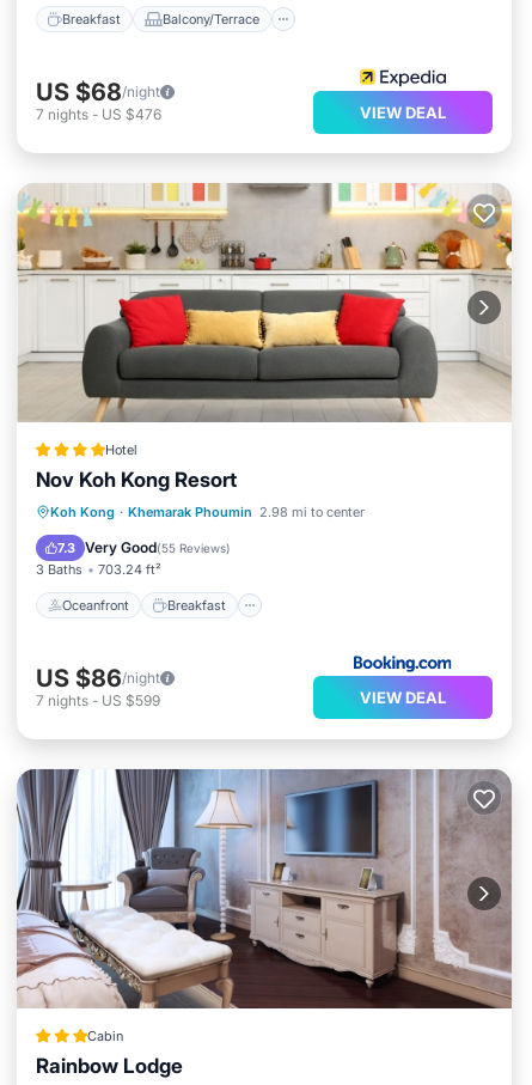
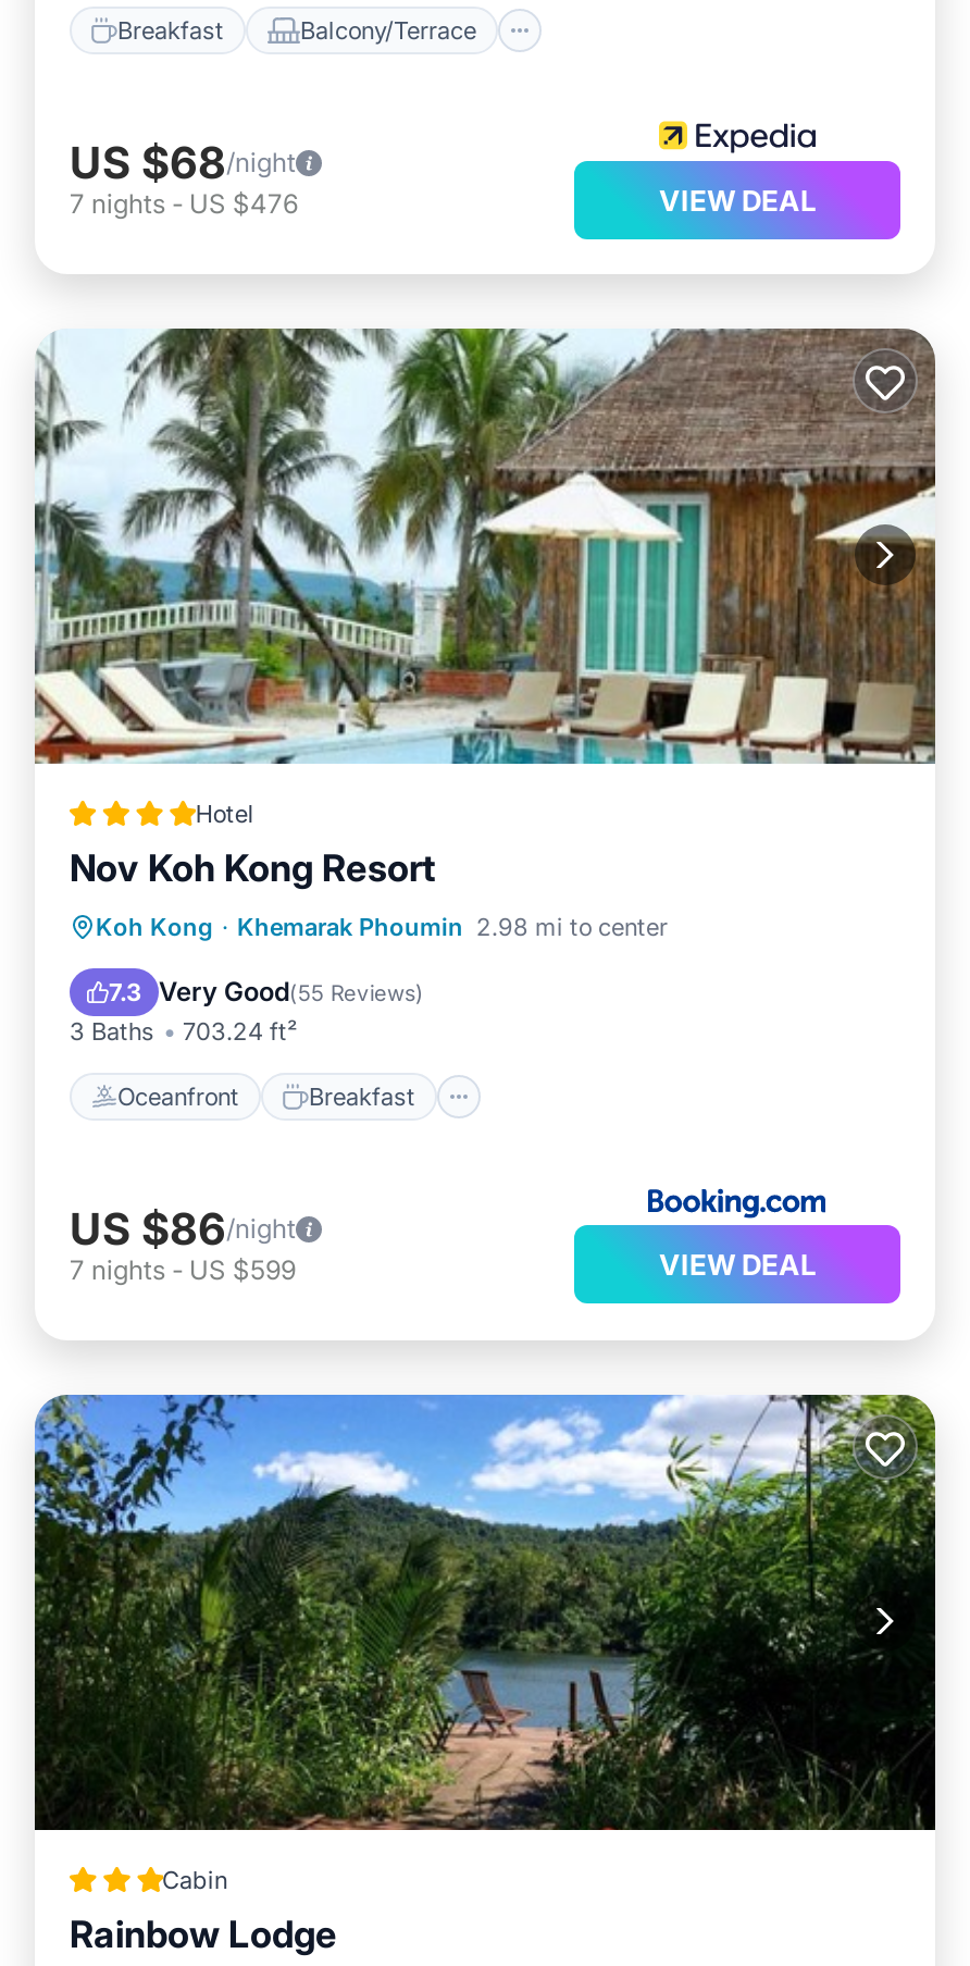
[17,182,513,423] [image] -> [33,326,937,766] [image]
[16,768,512,1010] [image] -> [33,1393,937,1832] [image]

